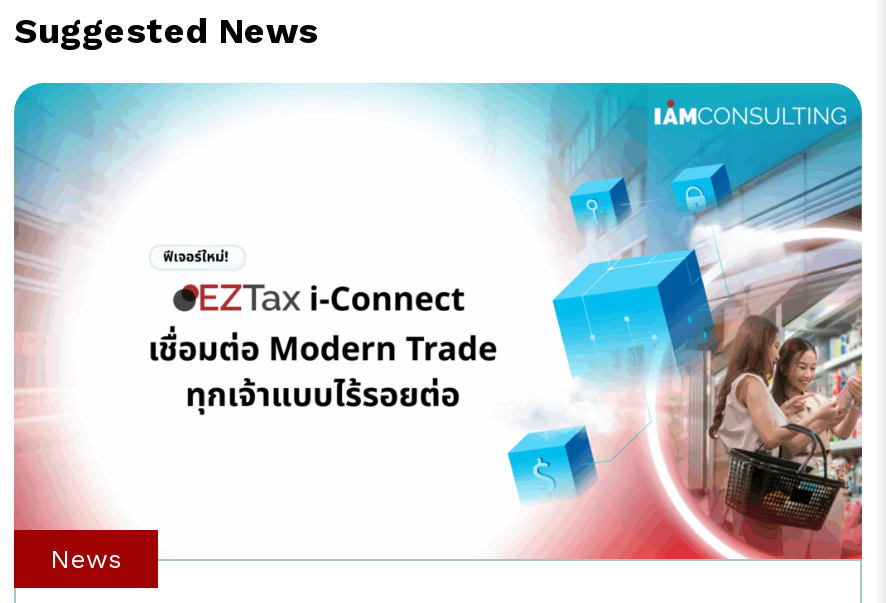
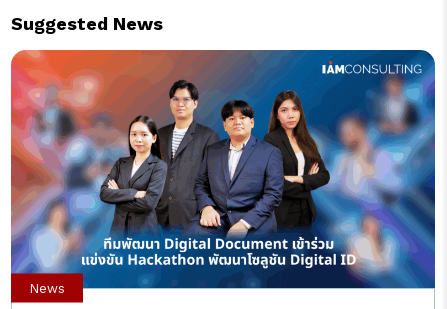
[12,81,864,561] [image] -> [10,49,436,289] [image]

